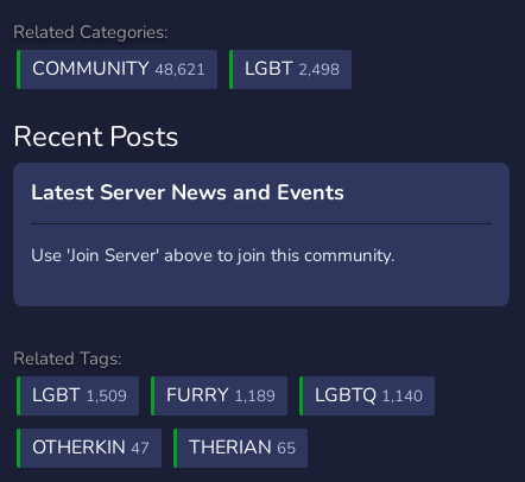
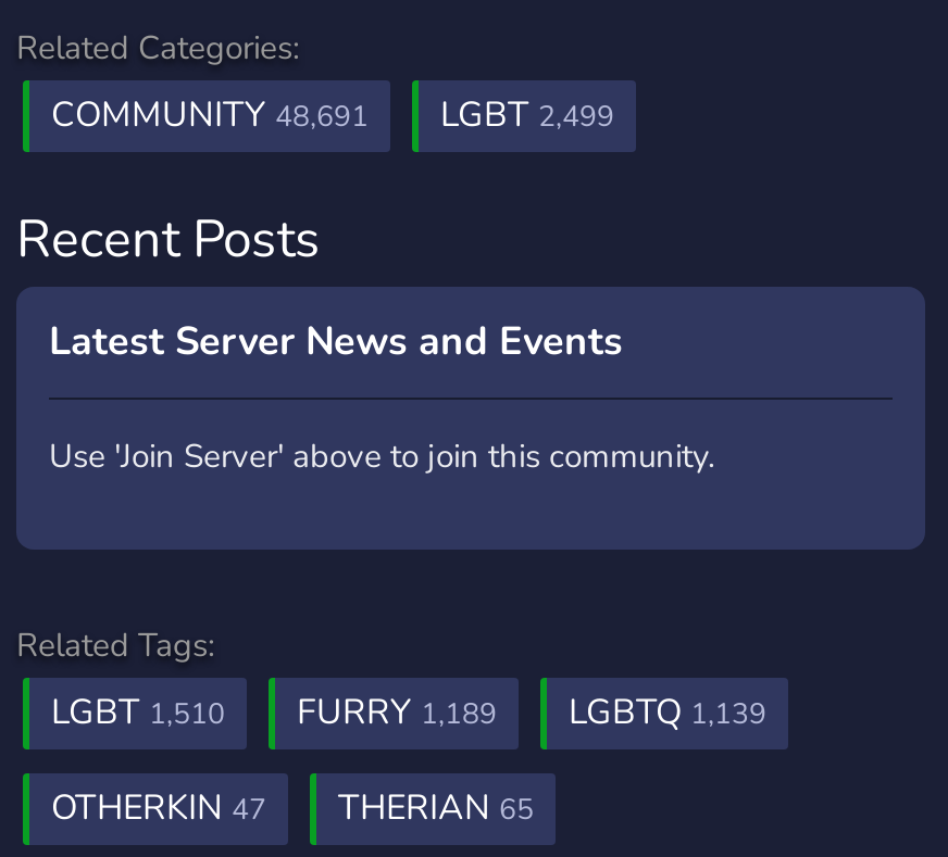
[32,56,205,82] COMMUNITY 48,621 -> [51,91,369,139] COMMUNITY 48,691
[245,56,340,82] LGBT 2,498 -> [440,91,614,139] LGBT 2,499
[32,382,127,408] LGBT 1,509 -> [51,689,225,736] LGBT 1,510
[315,382,423,408] LGBTQ 1,140 -> [569,689,766,736] LGBTQ 1,139

